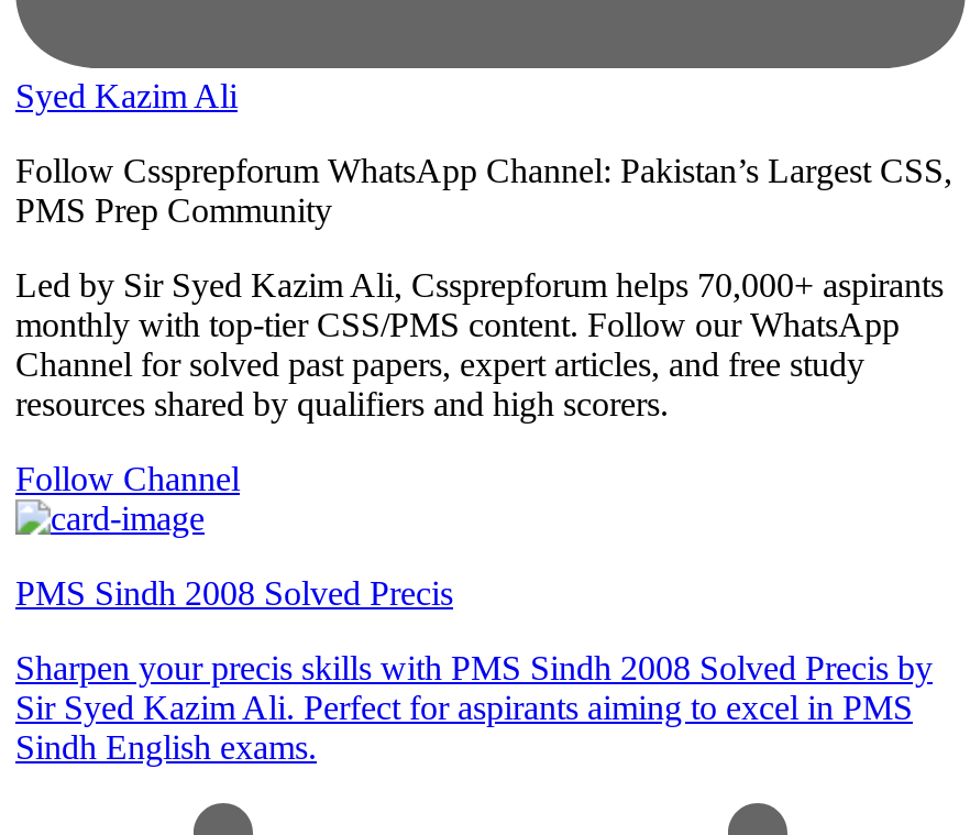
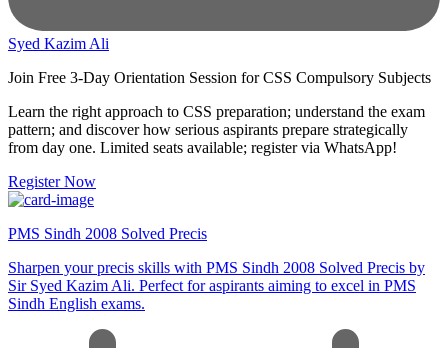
[15,153,952,230] Follow Cssprepforum WhatsApp Channel: Pakistan’s Largest CSS, | PMS Prep Community -> [8,69,431,86] Join Free 3-Day Orientation Session for CSS Compulsory Subjects
[15,267,944,423] Led by Sir Syed Kazim Ali, Cssprepforum helps 70,000+ aspirants | monthly with top-tier CSS/PMS content. Follow our WhatsApp | Channel for solved past papers, expert articles, and free study | resources shared by qualifiers and high scorers. -> [8,103,425,156] Learn the right approach to CSS preparation; understand the exam | pattern; and discover how serious aspirants prepare strategically | from day one. Limited seats available; register via WhatsApp!
[15,461,240,498] Follow Channel -> [8,173,96,190] Register Now

